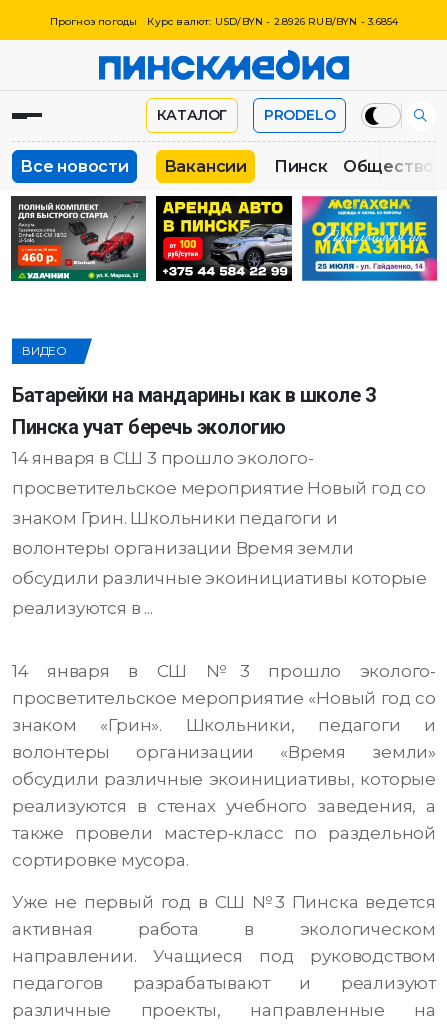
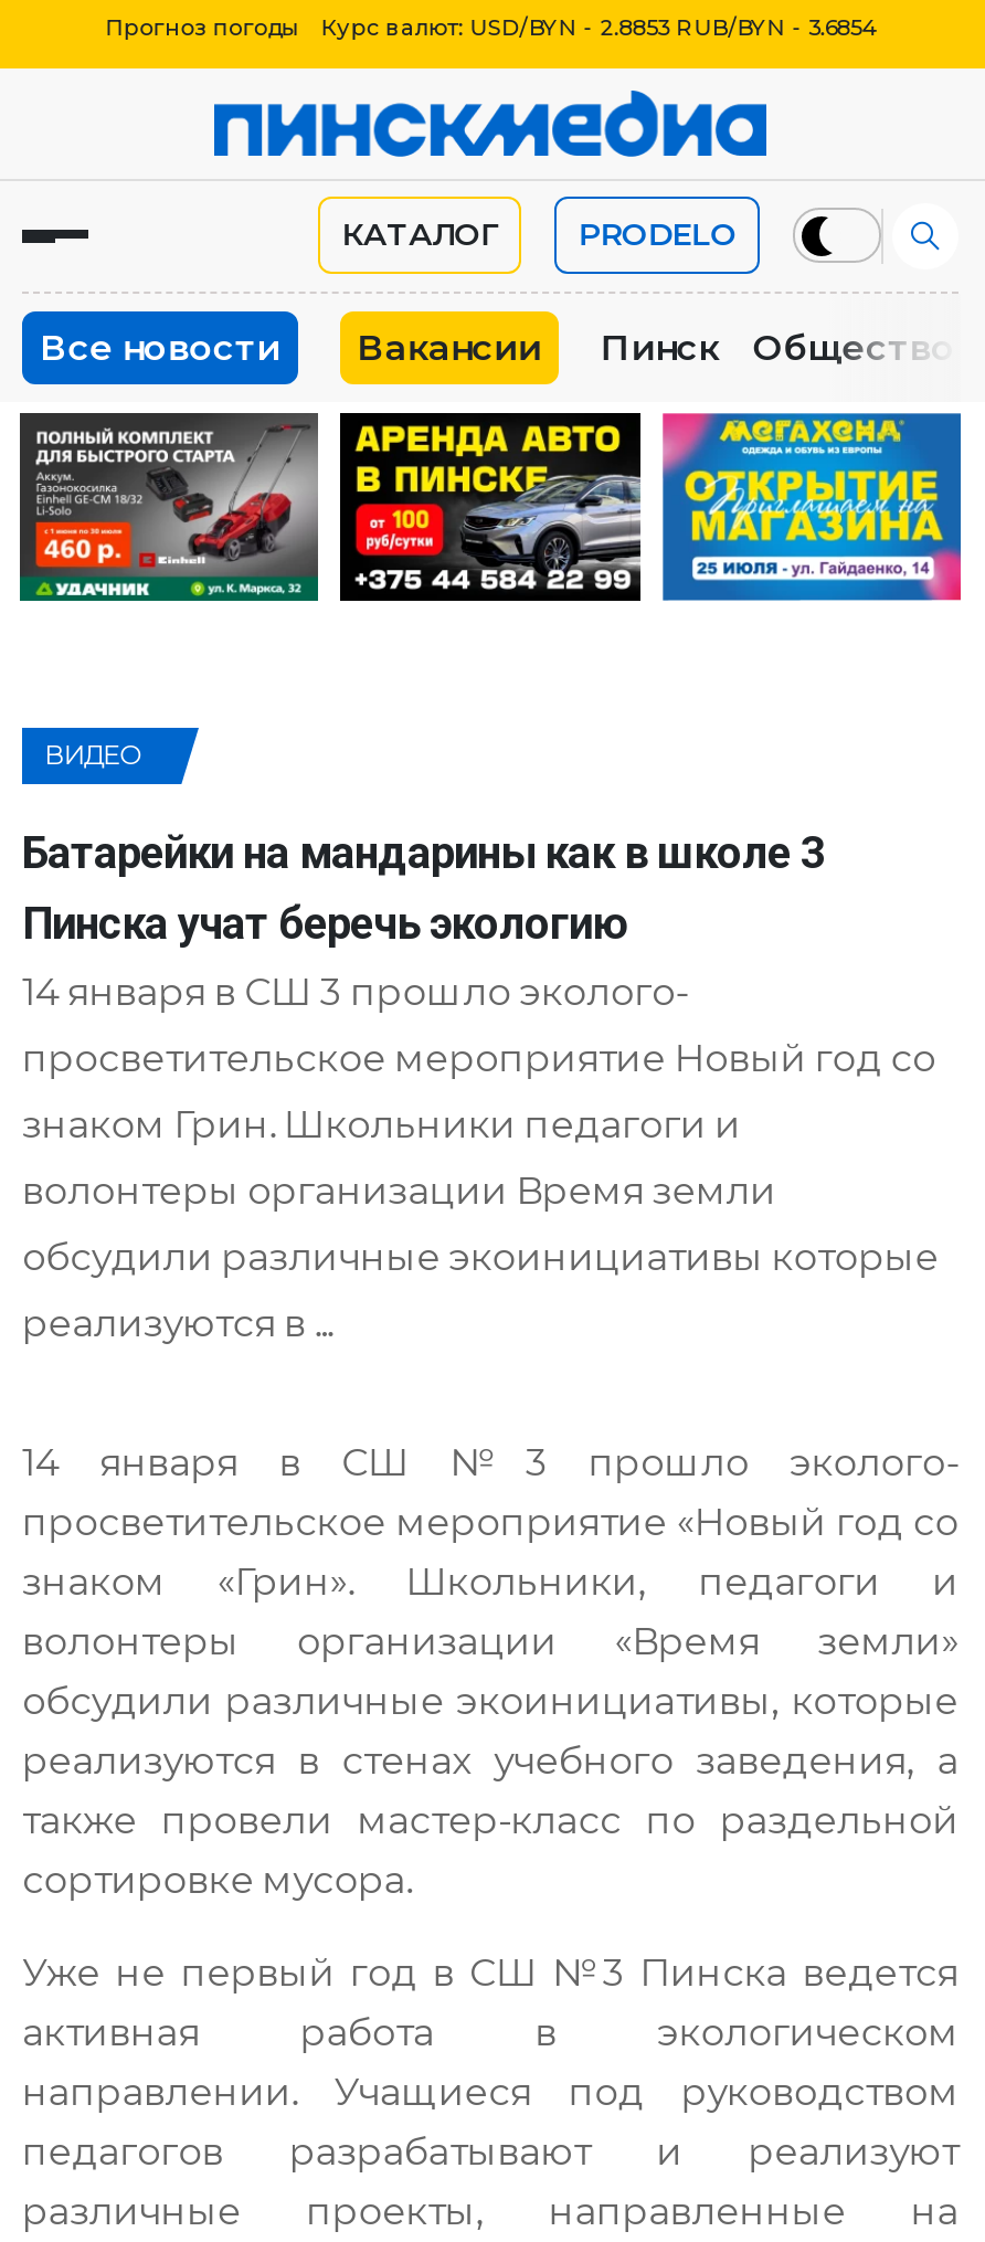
[147,14,398,27] Курс валют: USD/BYN - 2.8926 RUB/BYN - 3.6854 -> [321,12,875,41] Курс валют: USD/BYN - 2.8853 RUB/BYN - 3.6854

